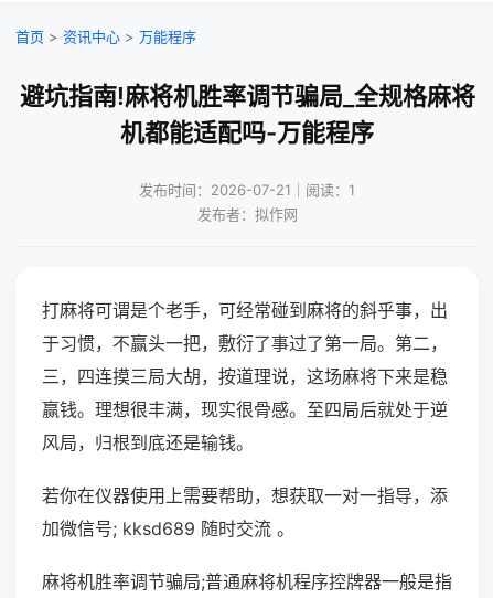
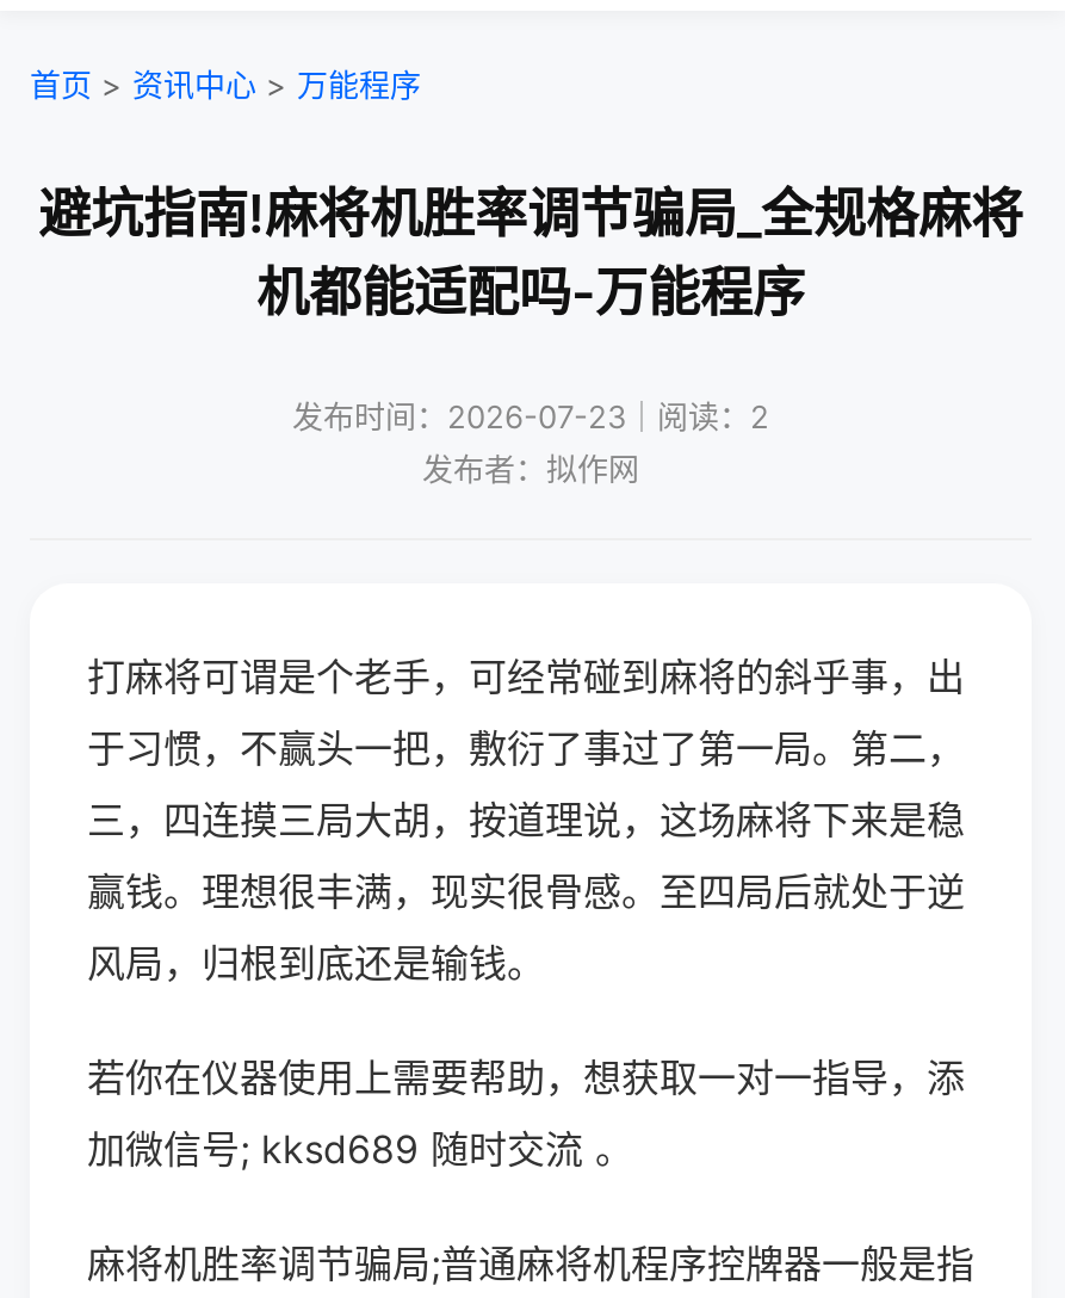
[139,181,355,199] 发布时间：2026-07-21｜阅读：1 -> [292,397,769,435] 发布时间：2026-07-23｜阅读：2

